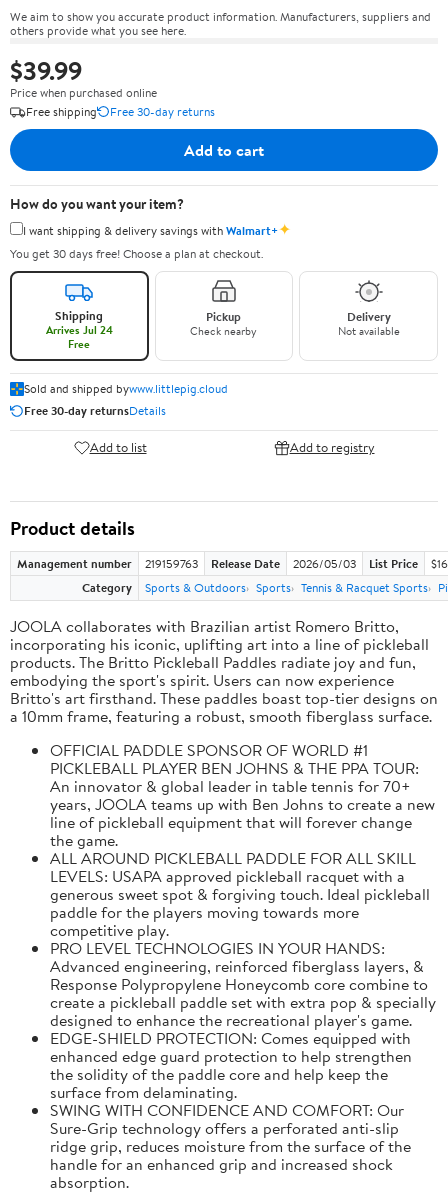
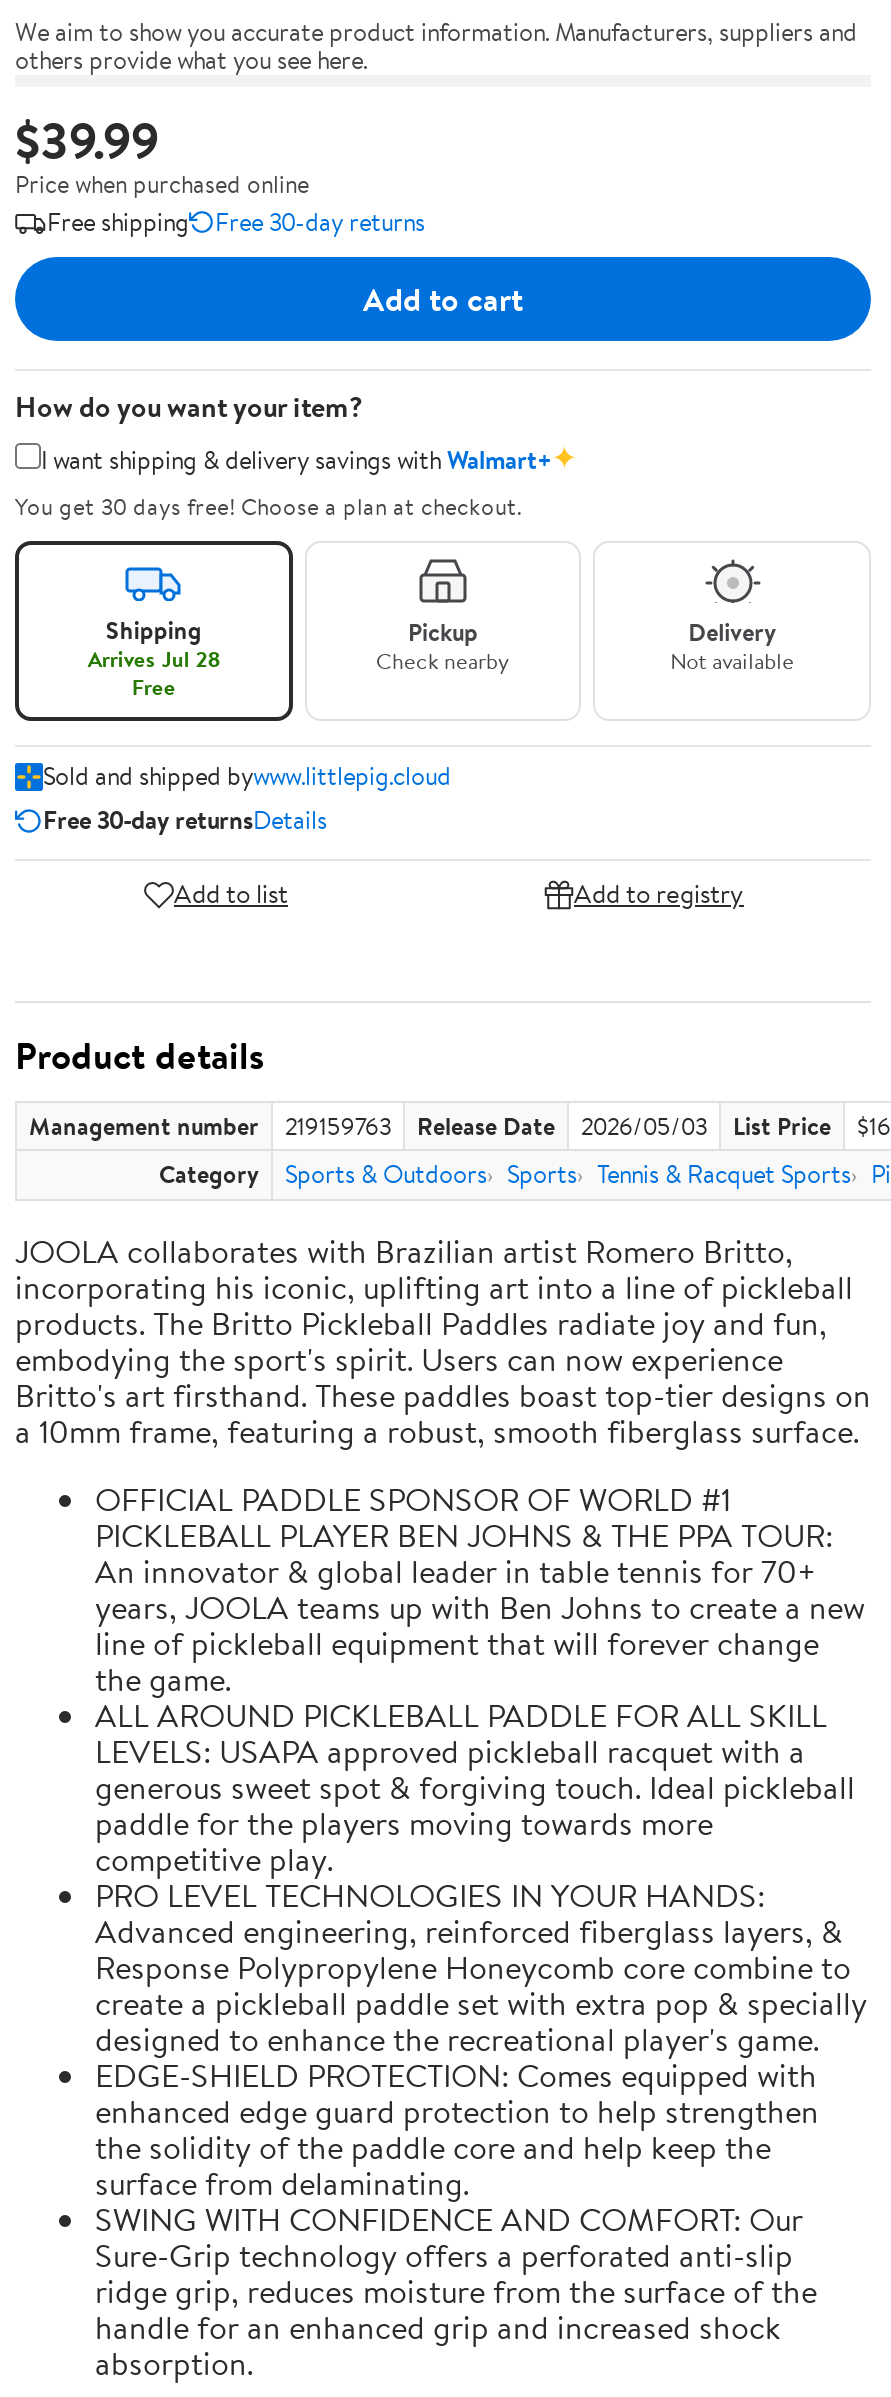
[46,322,113,338] Arrives Jul 24 -> [88,643,220,675] Arrives Jul 28

